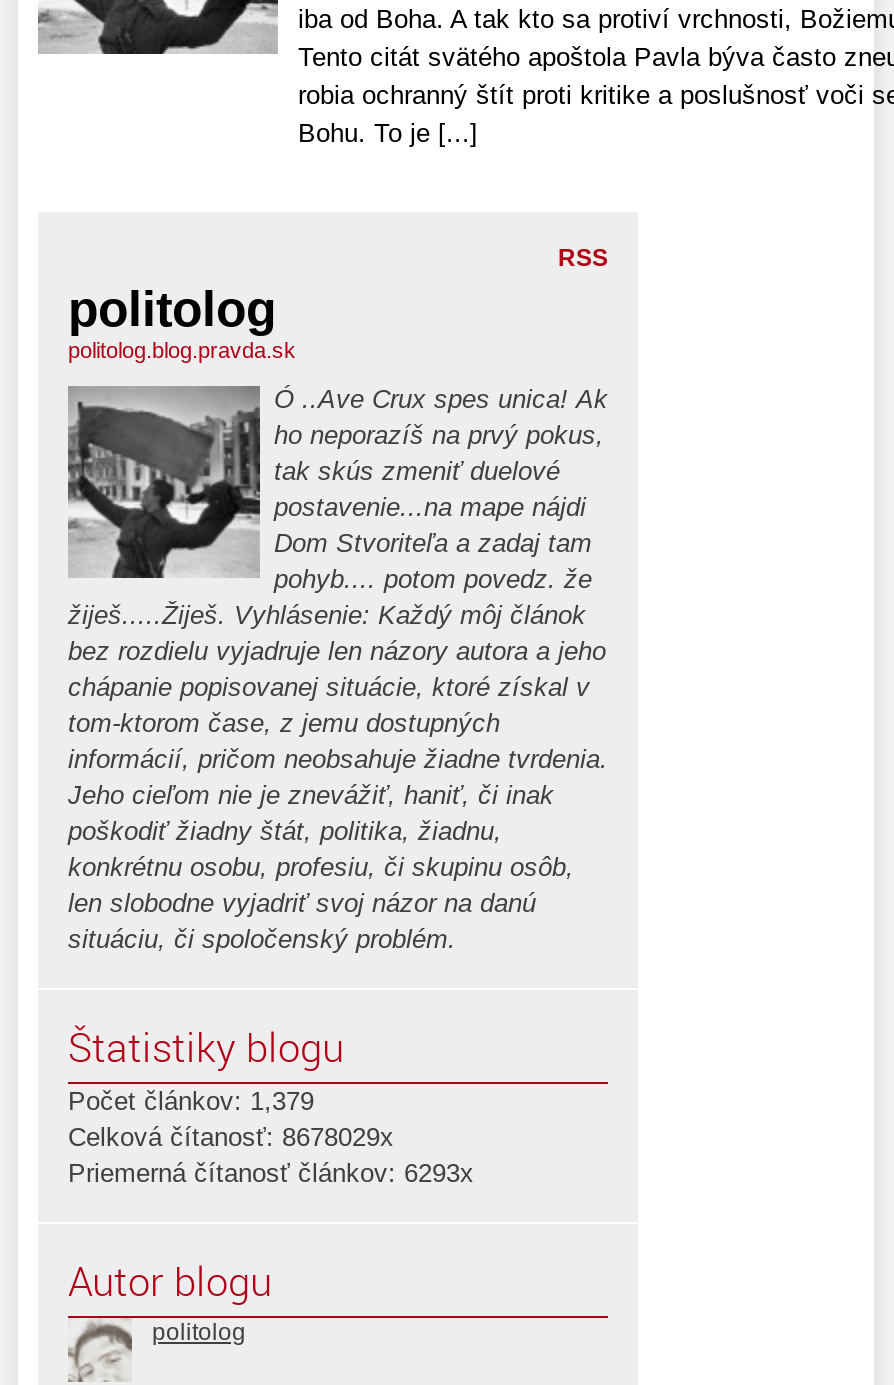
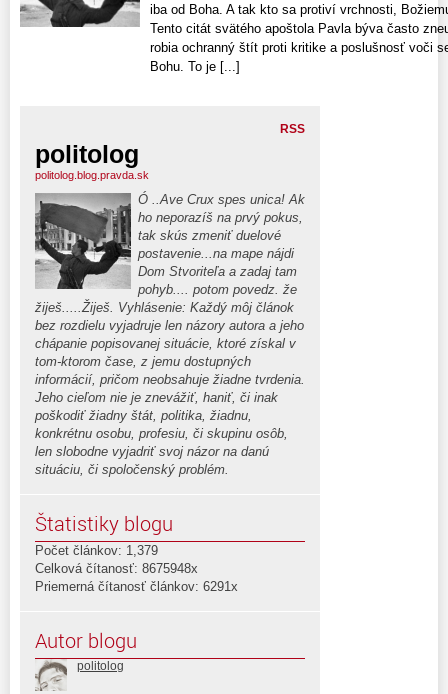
[68,1123,394,1153] Celková čítanosť: 8678029x -> [35,561,198,576] Celková čítanosť: 8675948x
[68,1159,474,1189] Priemerná čítanosť článkov: 6293x -> [35,579,238,594] Priemerná čítanosť článkov: 6291x

